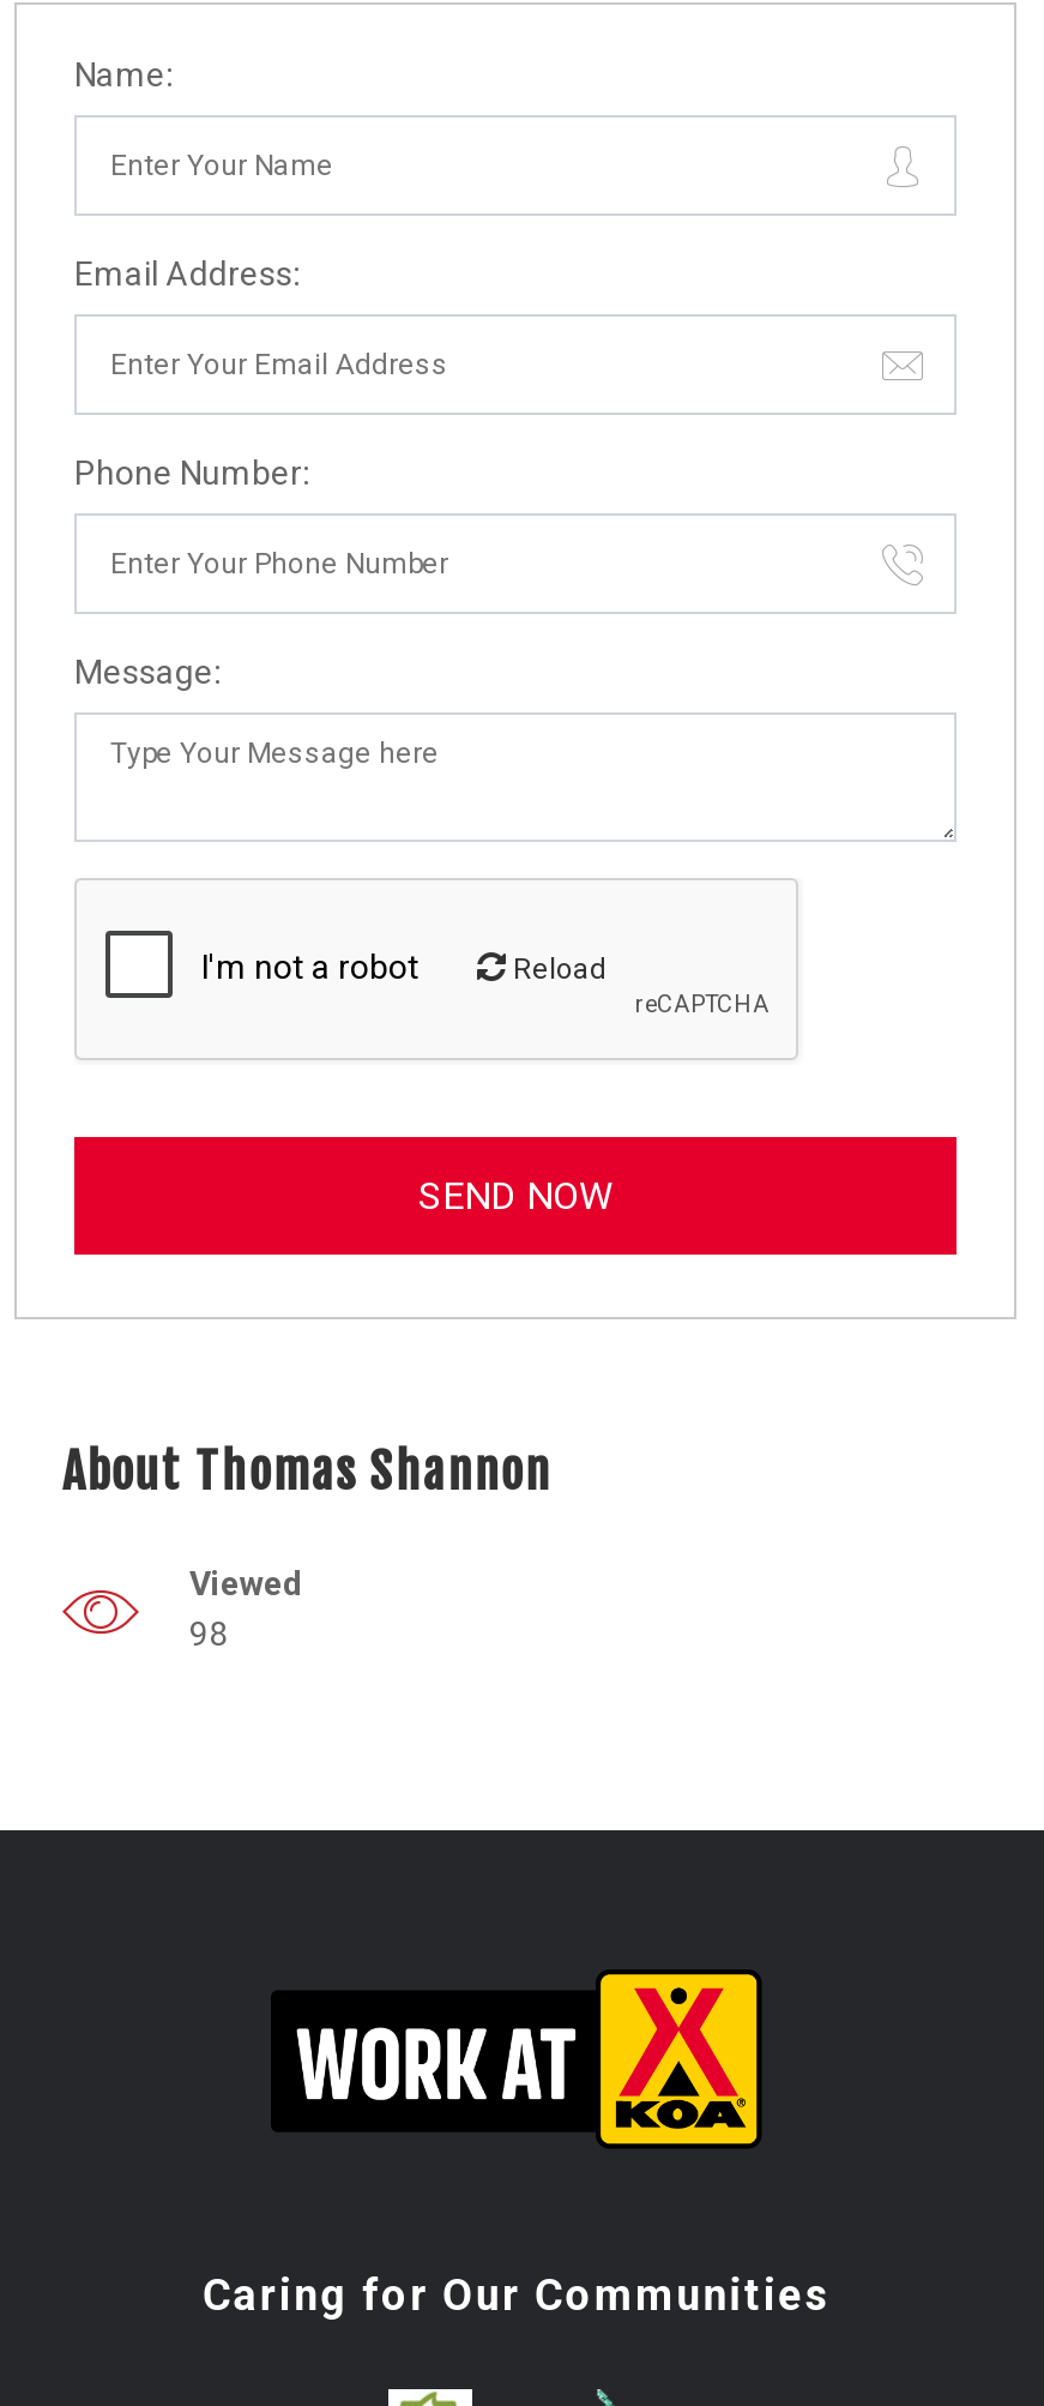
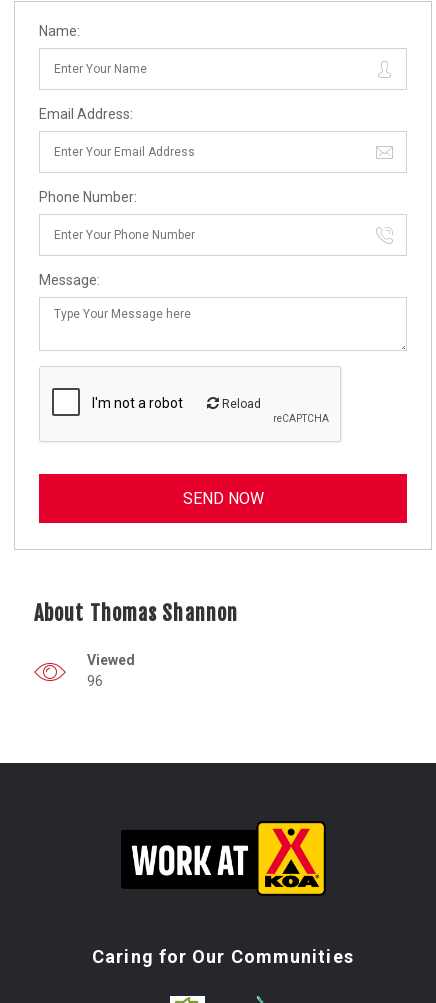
[189,1614,228,1653] 98 -> [87,673,103,689] 96

